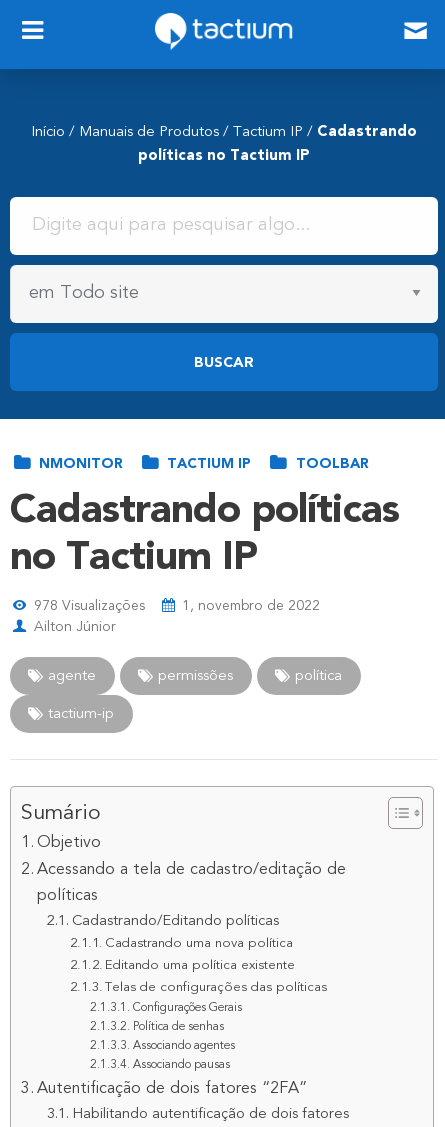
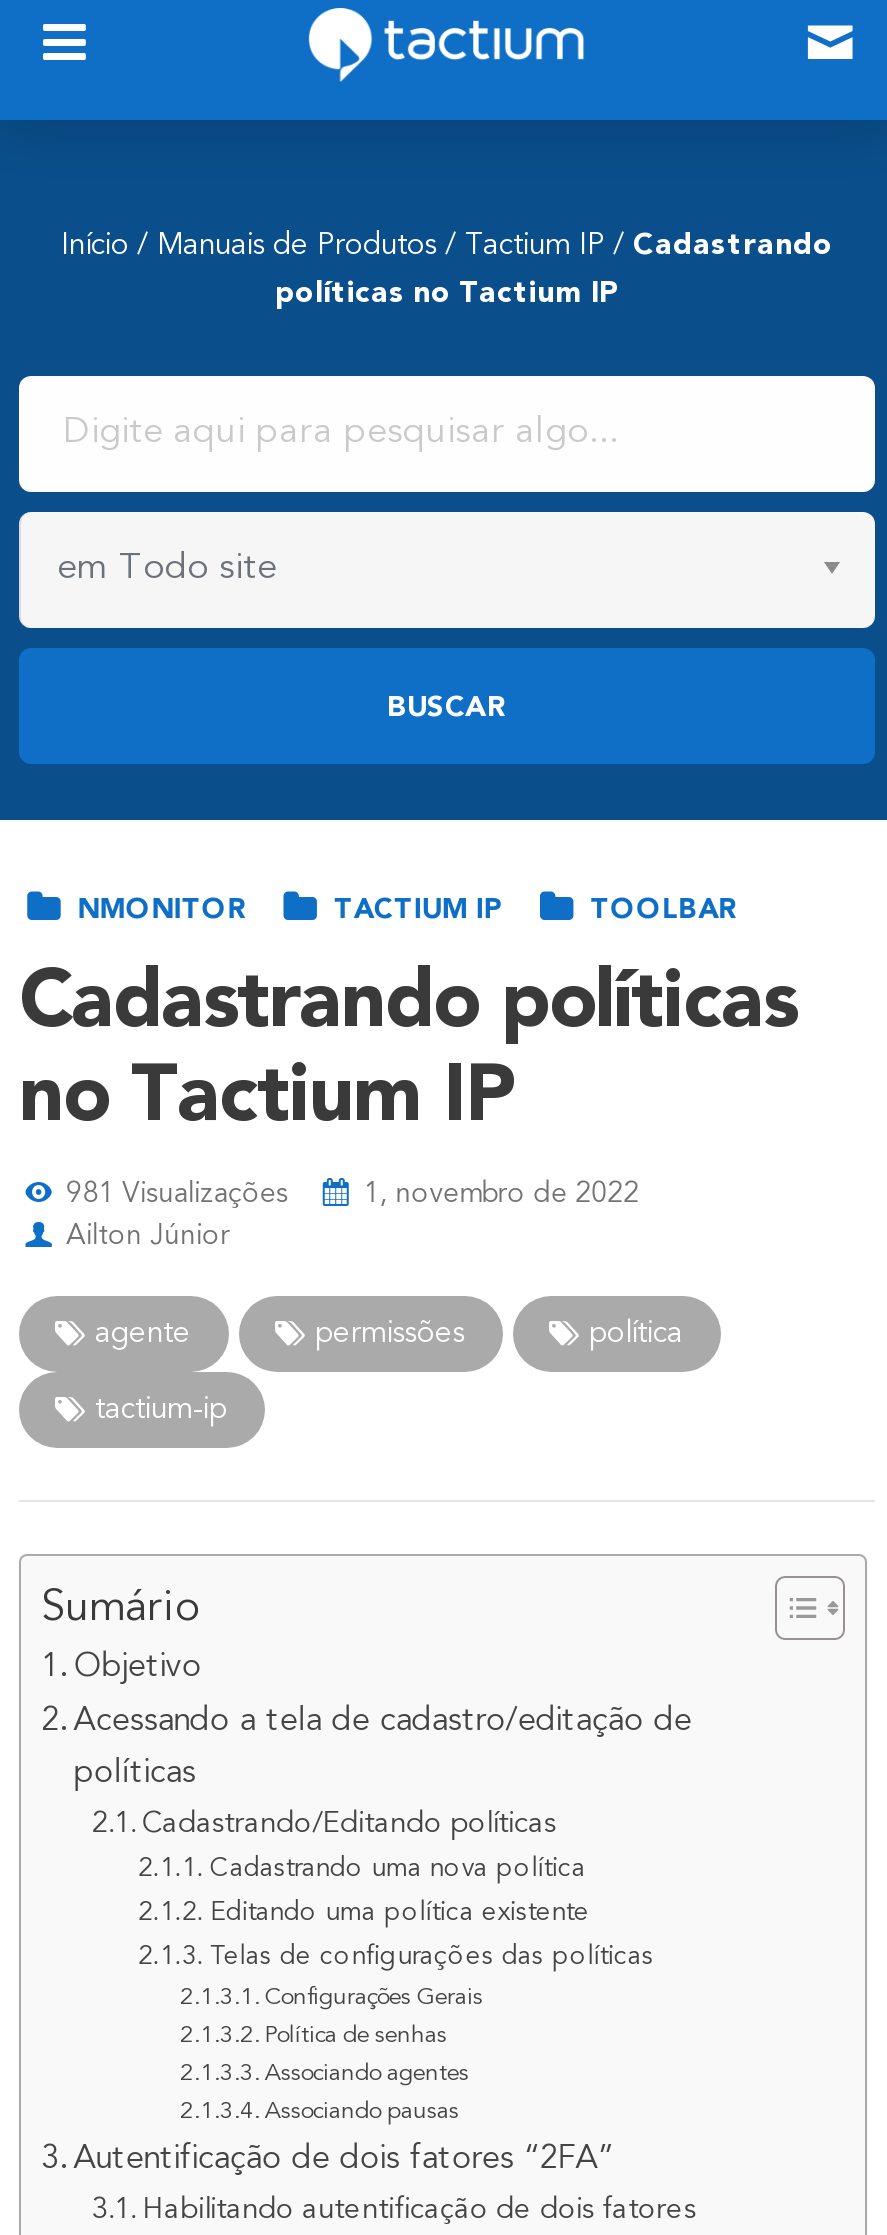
[30,597,145,614] 978 Visualizações -> [58,1176,288,1210] 981 Visualizações

